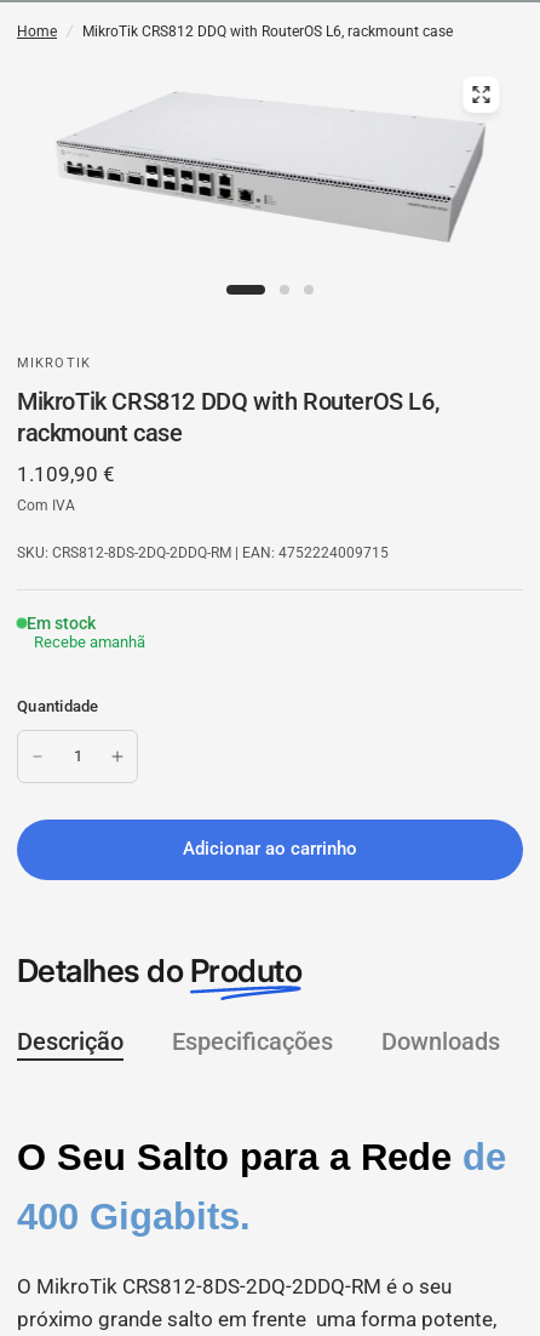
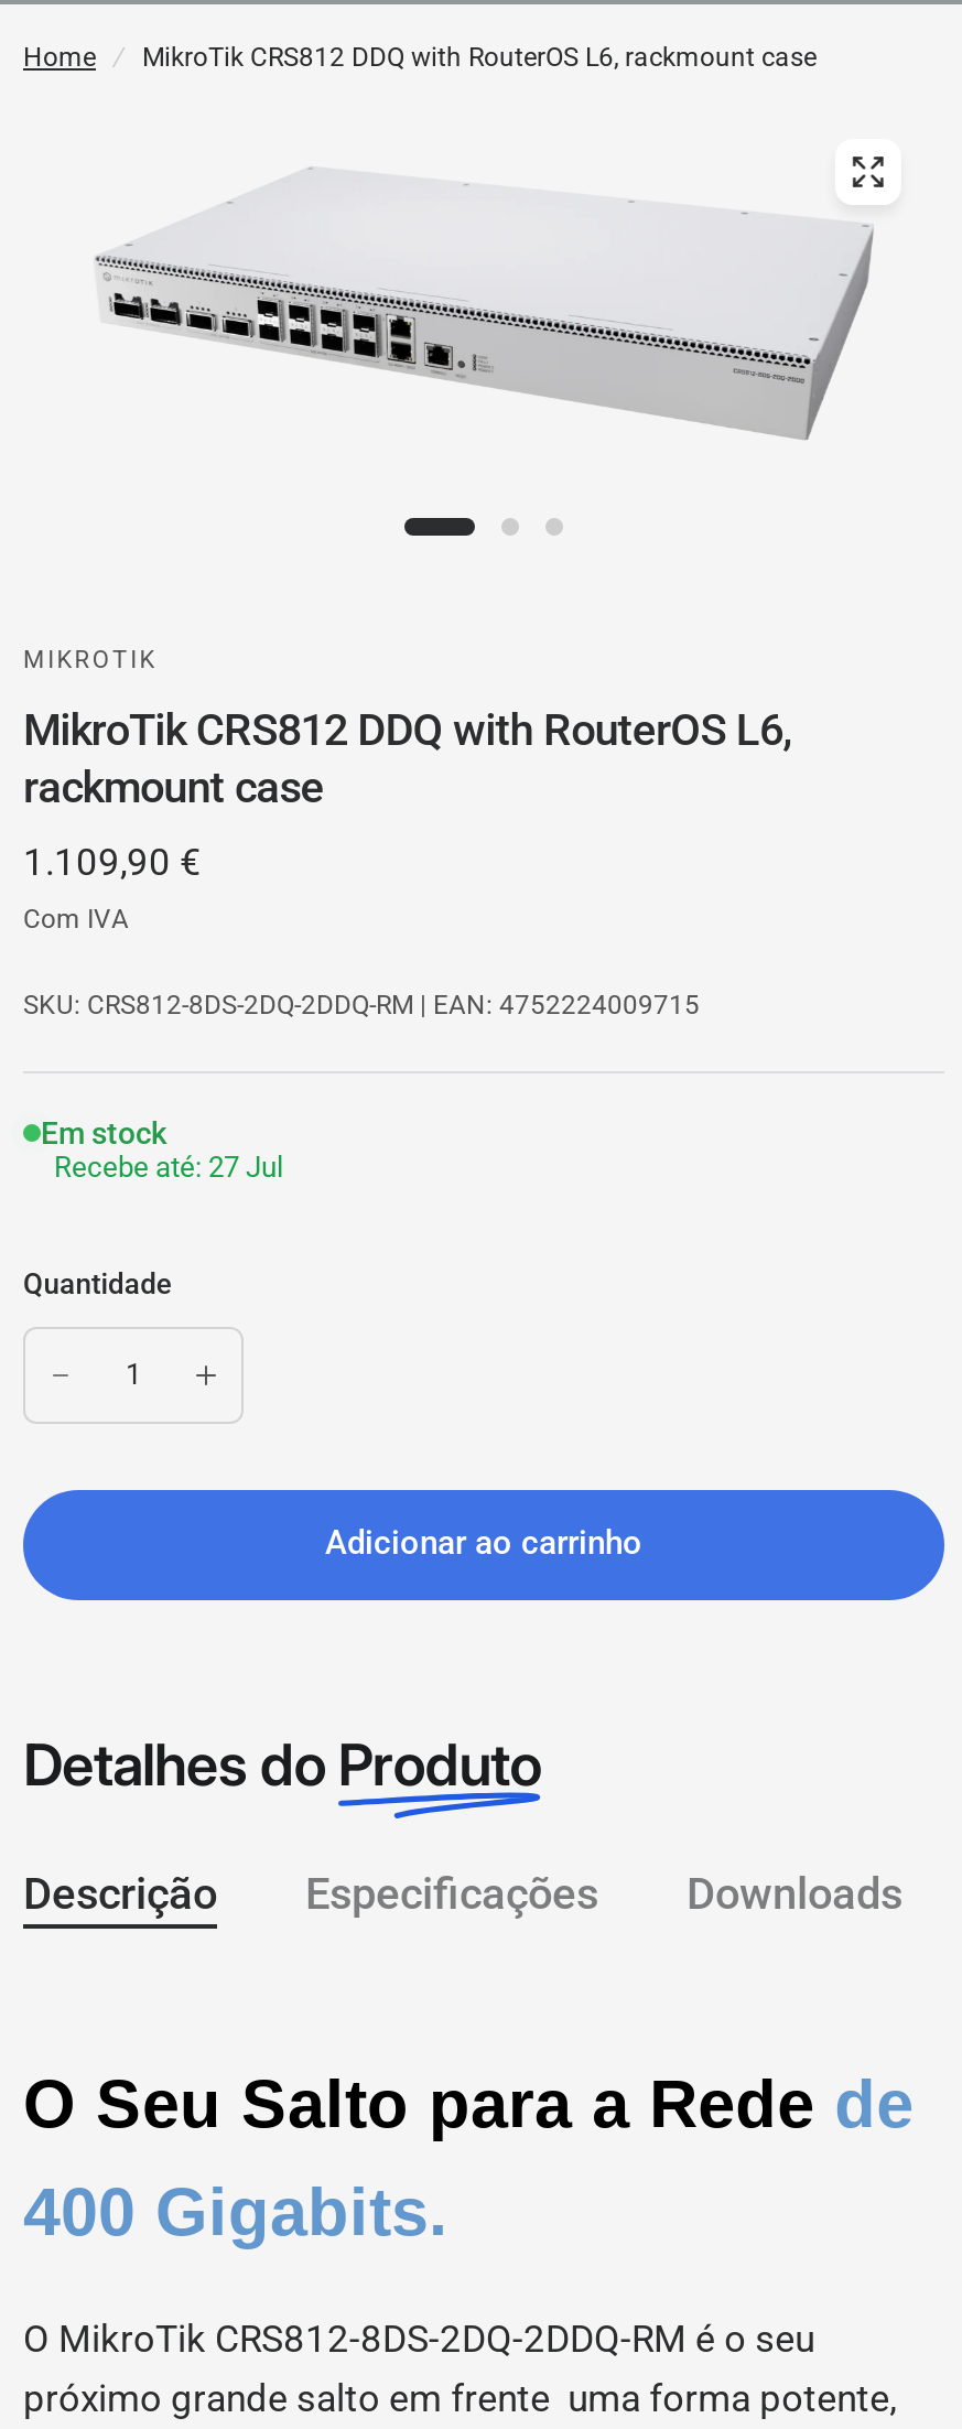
[34,633,145,651] Recebe amanhã -> [54,1150,283,1183] Recebe até: 27 Jul

